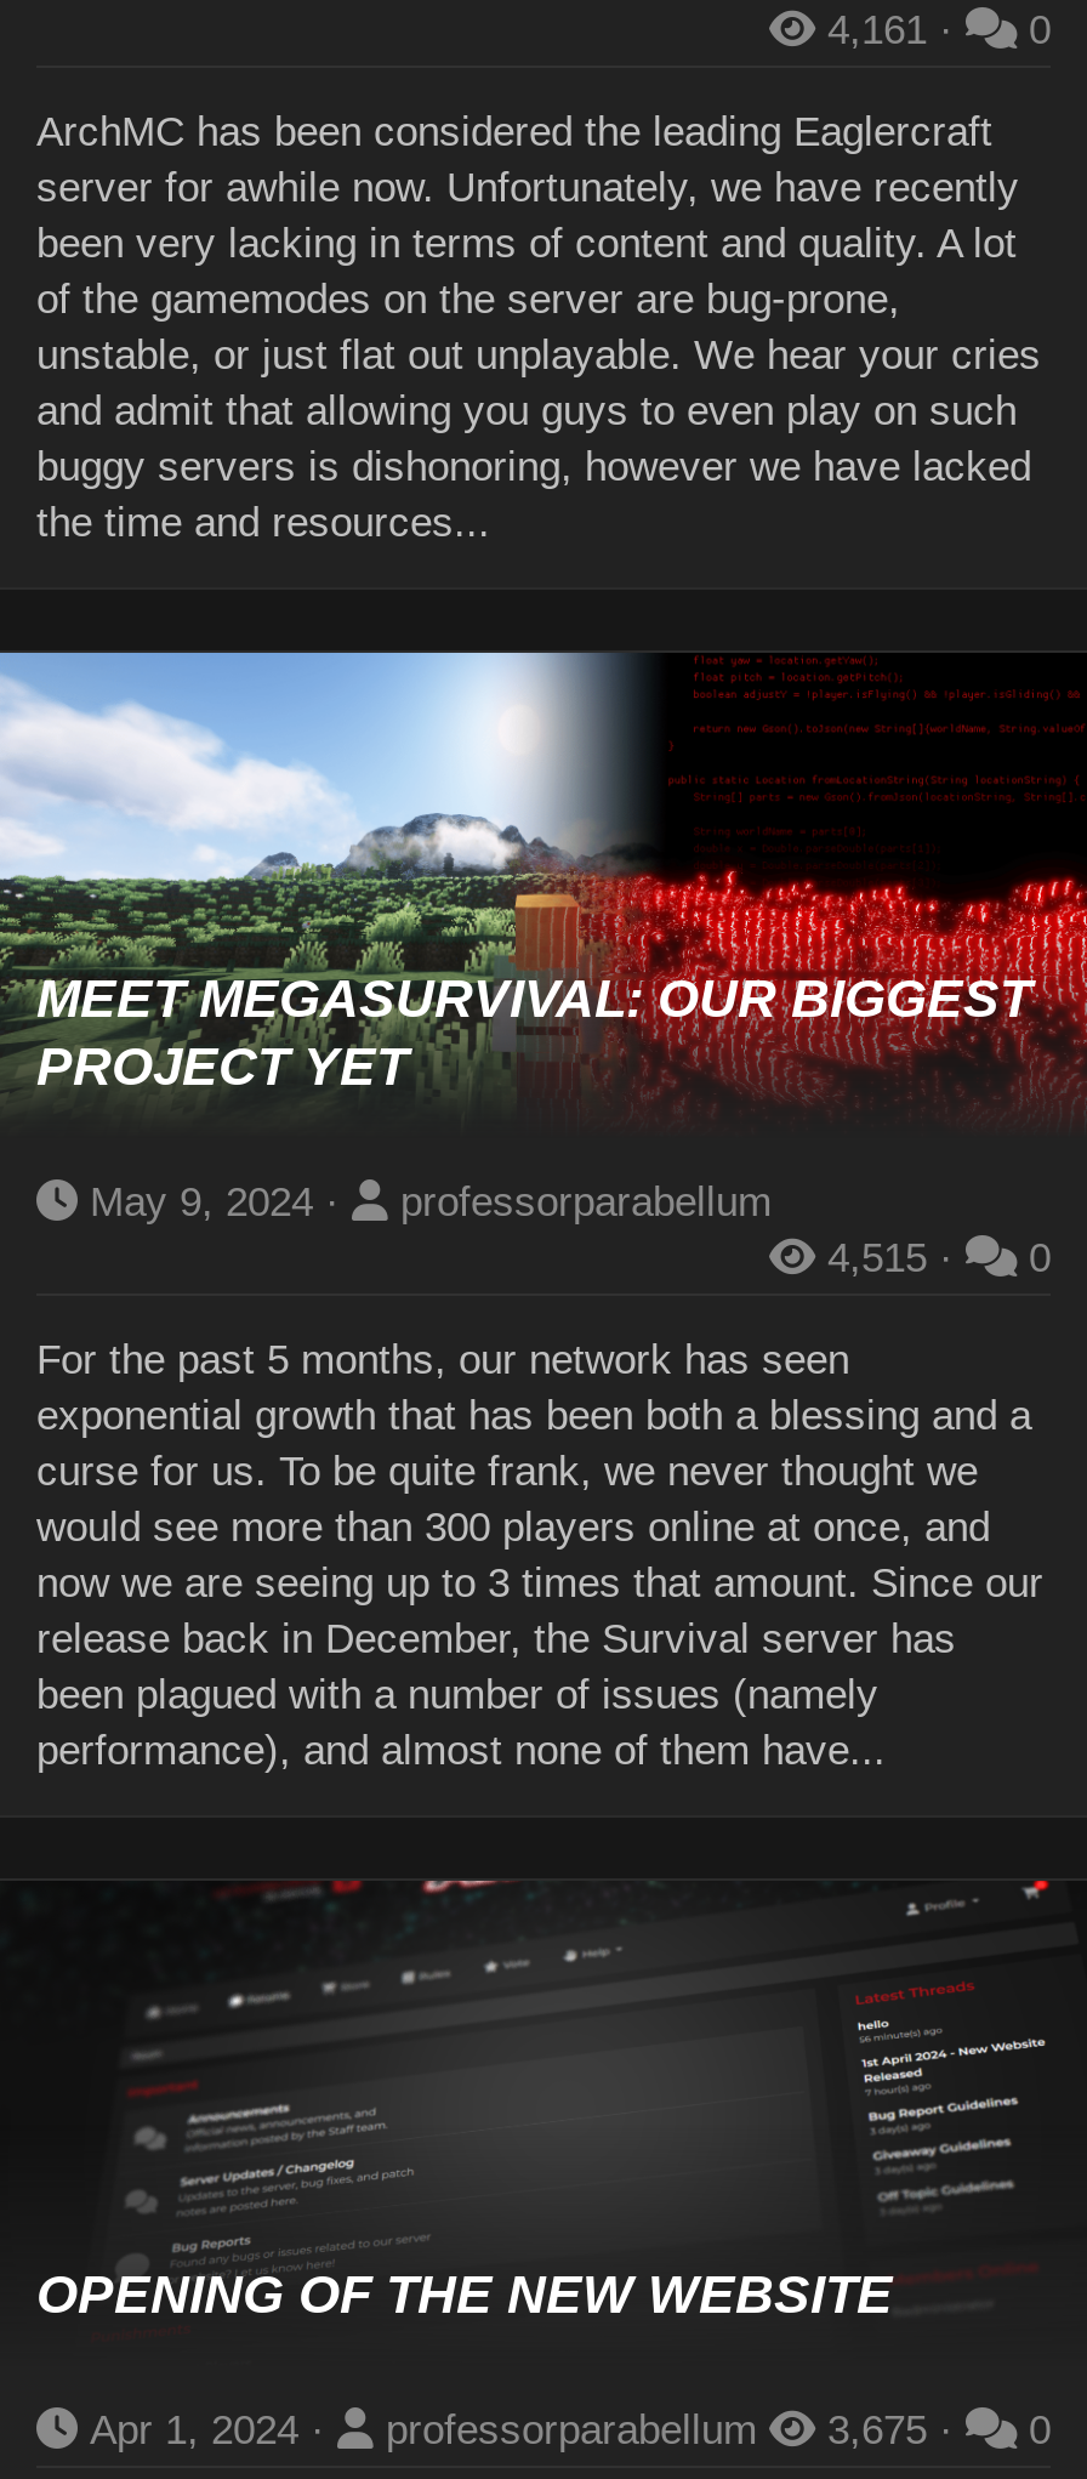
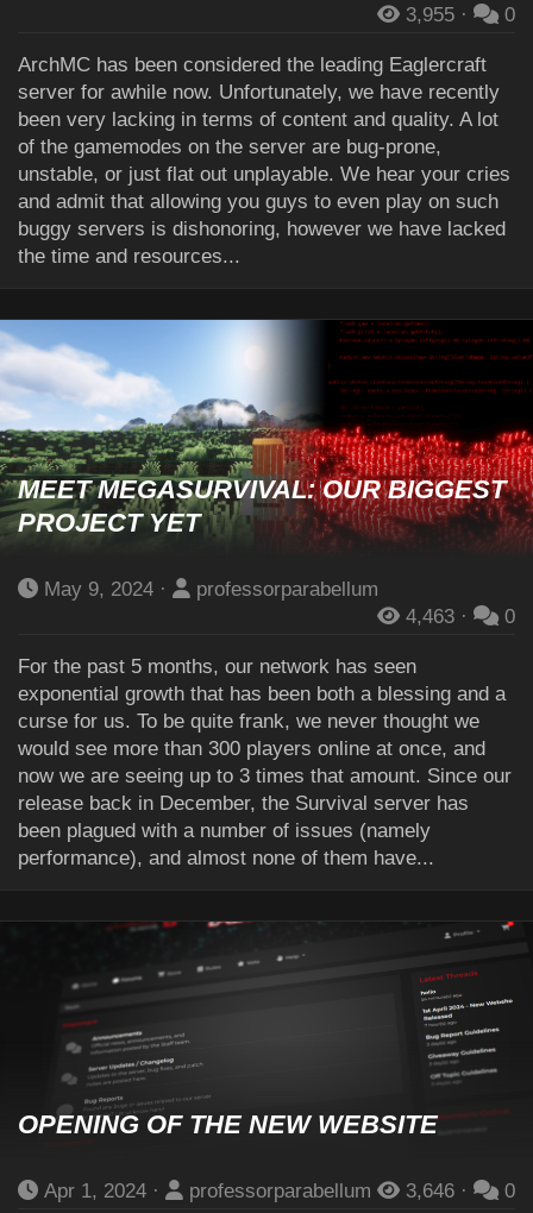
[815,7,1051,53] 4,161 0 -> [400,4,515,26] 3,955 0
[815,1235,1051,1281] 4,515 0 -> [400,605,515,628] 4,463 0
[90,2407,1051,2454] Apr 1, 2024 professorparabellum 3,675 0 -> [44,1180,515,1202] Apr 1, 2024 professorparabellum 3,646 0

